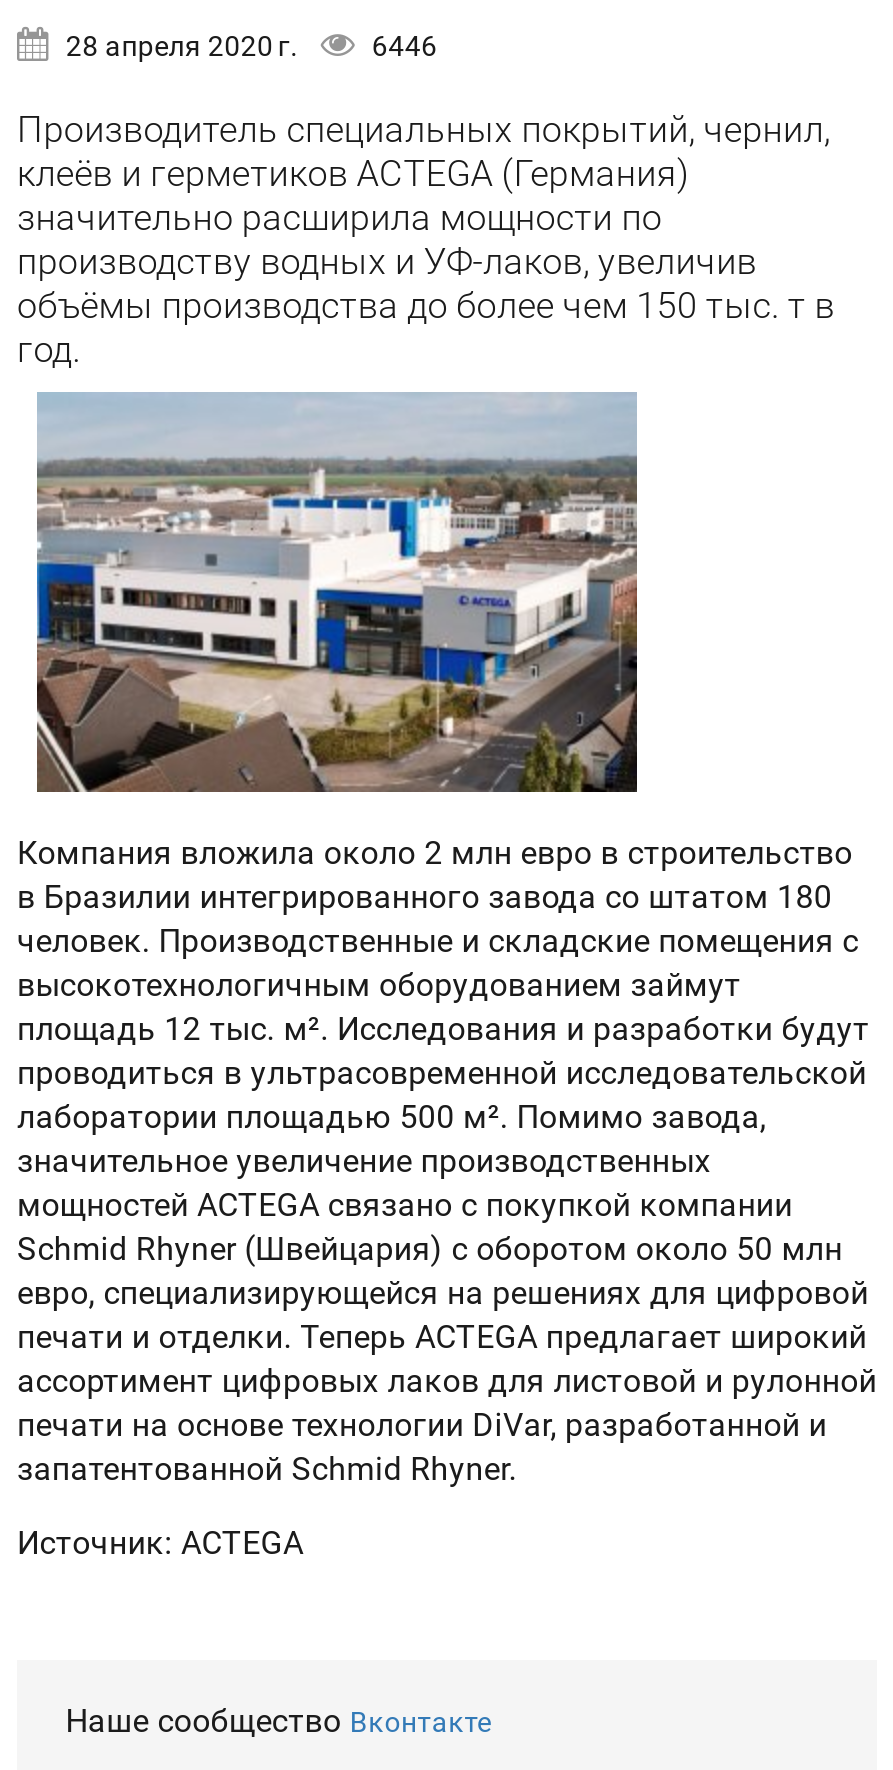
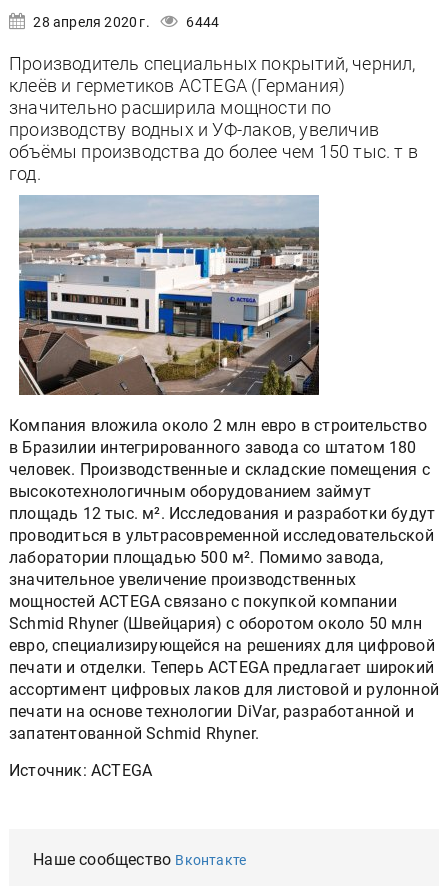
[365,30,437,62] 6446 -> [183,14,219,30] 6444

